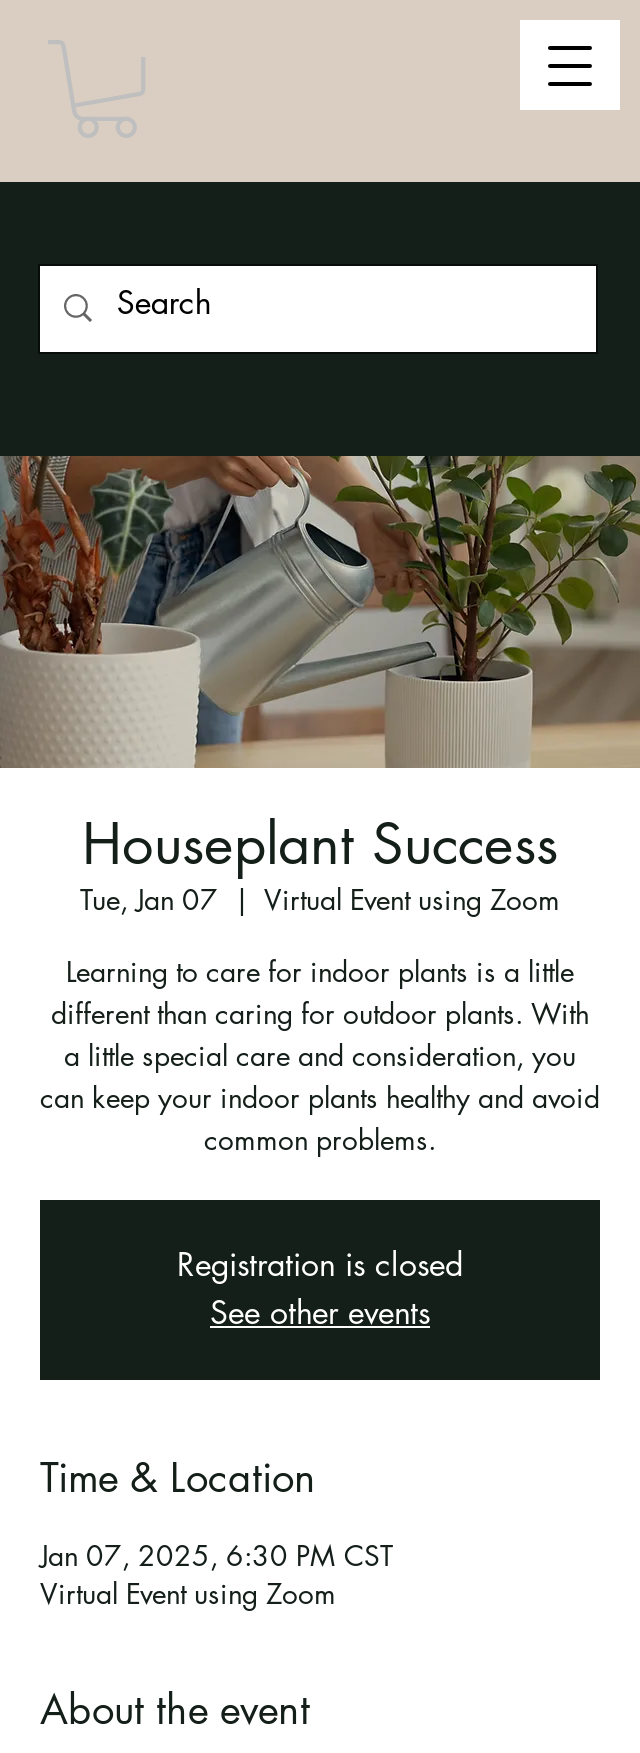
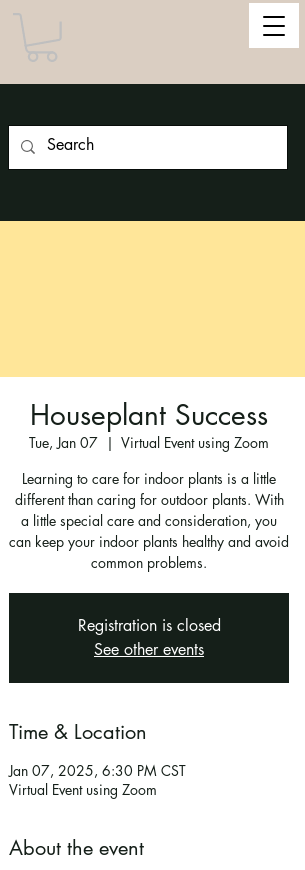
[6,454,634,770] [image] -> none

